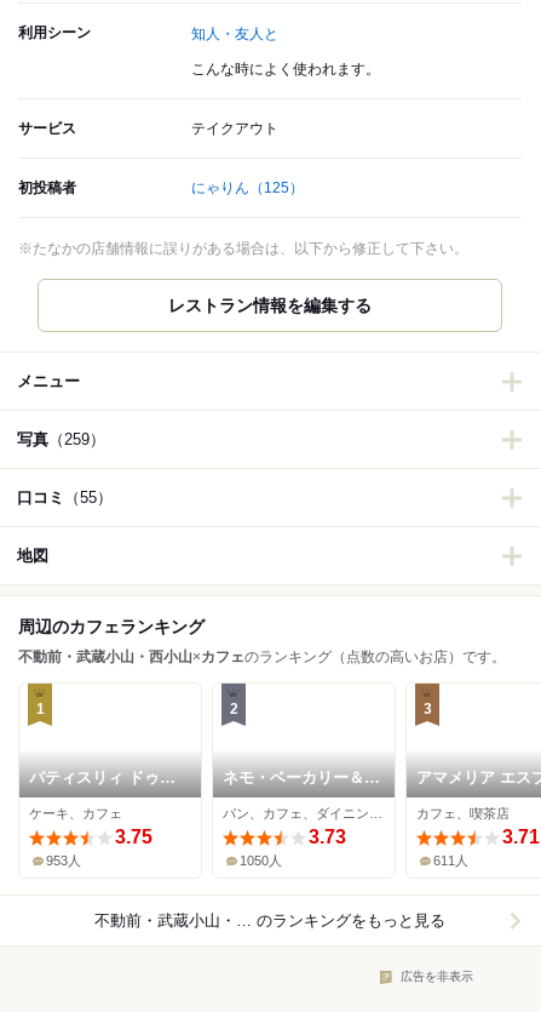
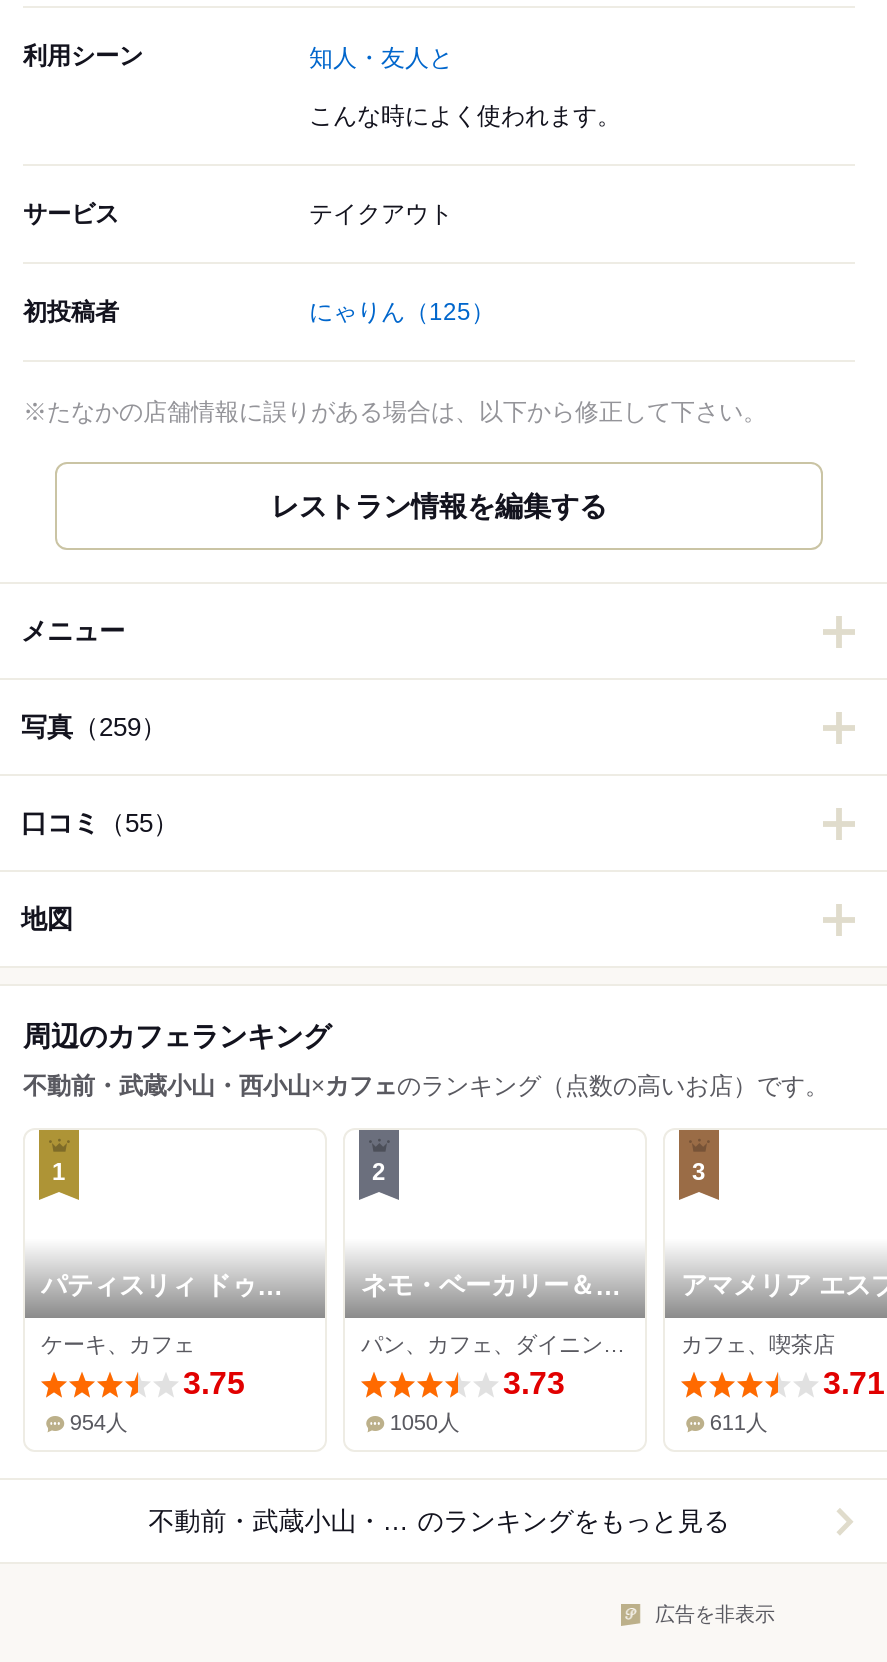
[46,854,82,868] 953人 -> [70,1411,128,1435] 954人

